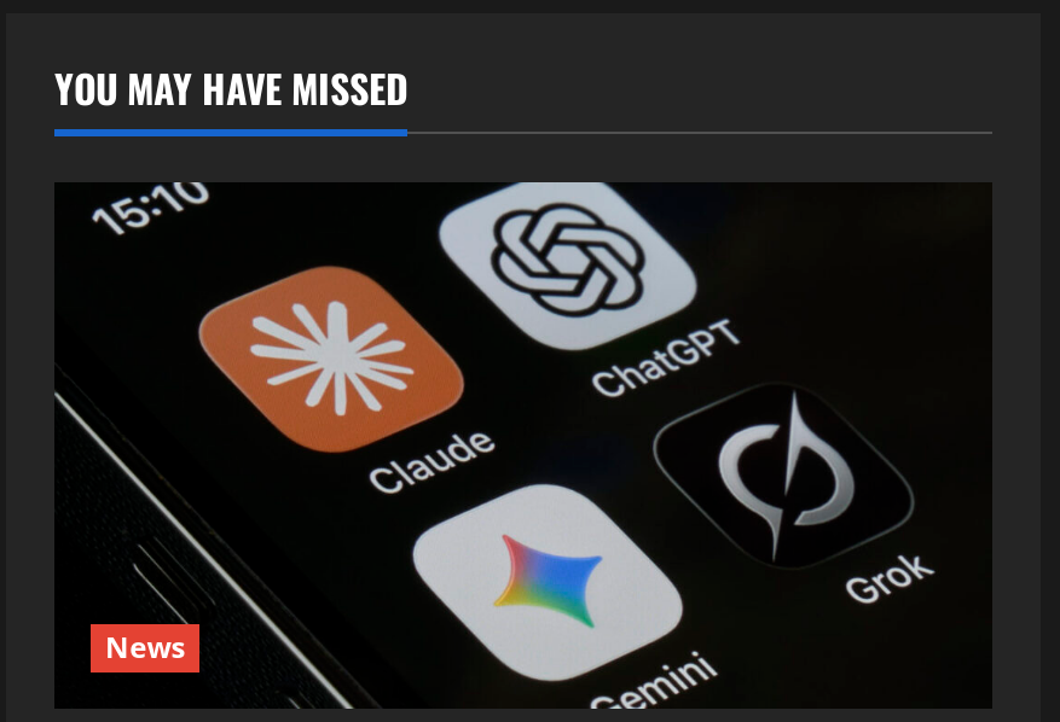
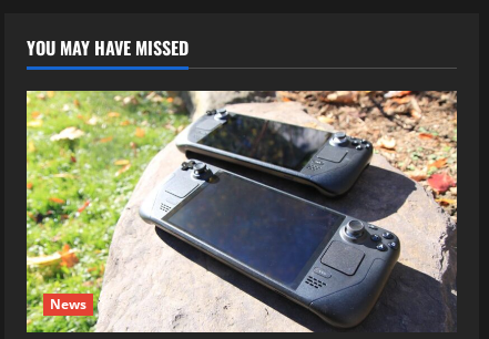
[54,180,992,711] [image] -> [26,90,458,333] [image]

